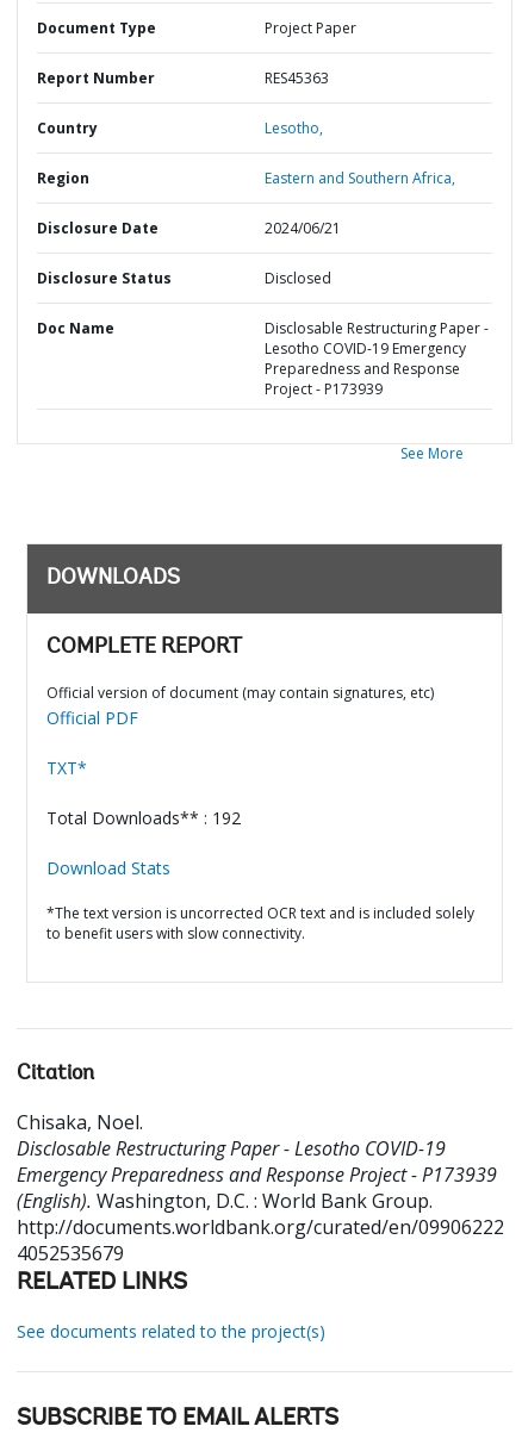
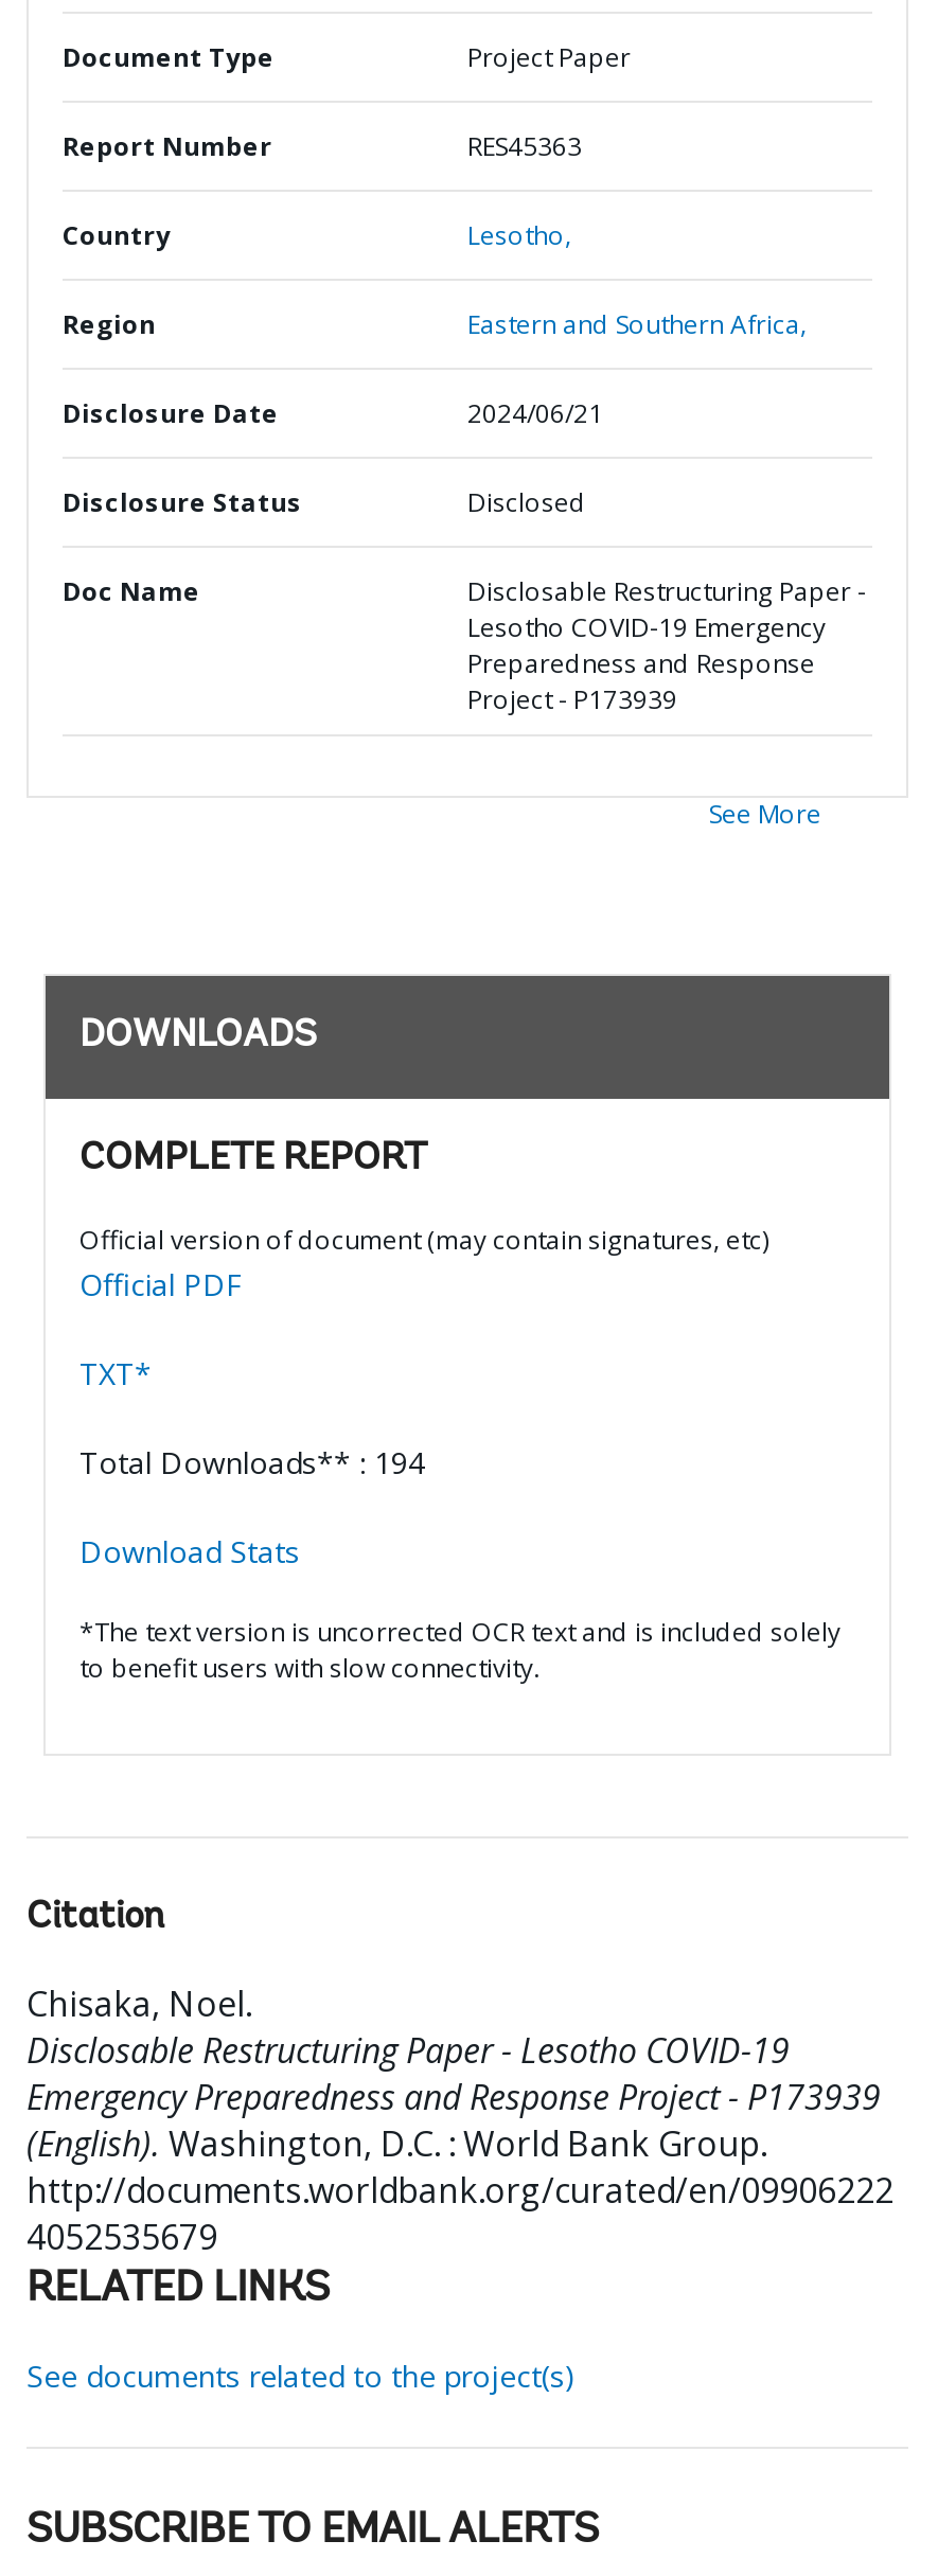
[46,806,241,829] Total Downloads** : 192 -> [79,1442,425,1482] Total Downloads** : 194

